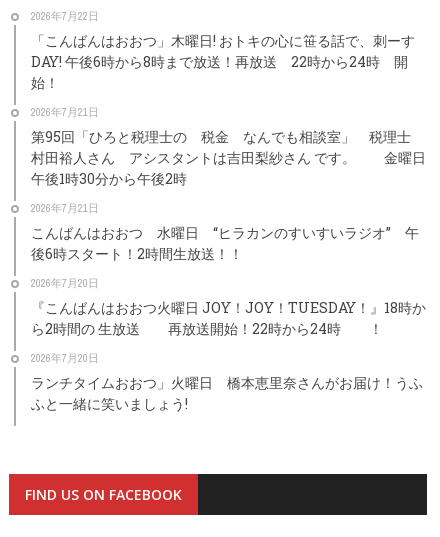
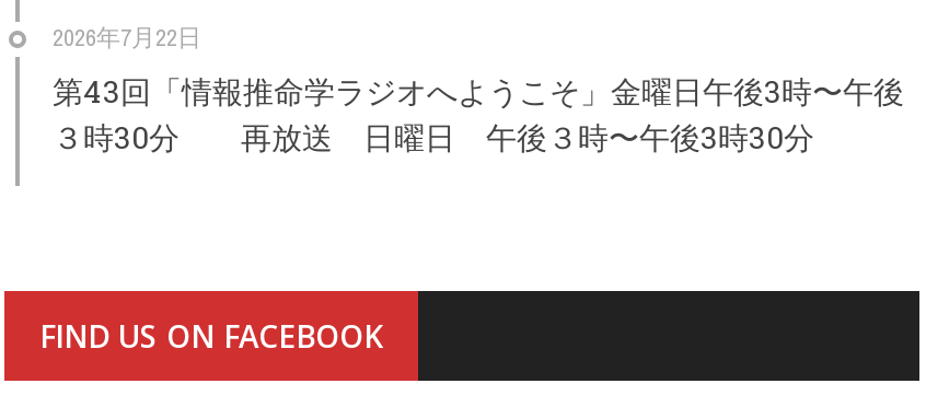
[31,31,426,413] 「こんばんはおおつ」木曜日! おトキの心に笹る話で、刺ーす | DAY! 午後6時から8時まで放送！再放送 22時から24時 開 | 始！ | 2026年7月21日 | 第95回「ひろと税理士の 税金 なんでも相談室」 税理士 | 村田裕人さん アシスタントは吉田梨紗さん です。 金曜日 | 午後1時30分から午後2時 | 2026年7月21日 | こんばんはおおつ 水曜日 “ヒラカンのすいすいラジオ” 午 | 後6時スタート！2時間生放送！！ | 2026年7月20日 | 『こんばんはおおつ火曜日 JOY！JOY！TUESDAY！』18時か | ら2時間の 生放送 再放送開始！22時から24時 ！ | 2026年7月20日 | ランチタイムおおつ」火曜日 橋本恵里奈さんがお届け！うふ | ふと一緒に笑いましょう! -> [53,68,904,156] 第43回「情報推命学ラジオへようこそ」金曜日午後3時〜午後 | ３時30分 再放送 日曜日 午後３時〜午後3時30分

